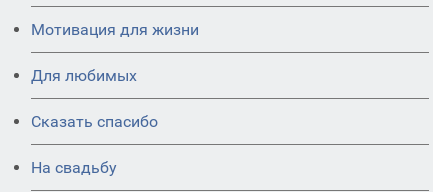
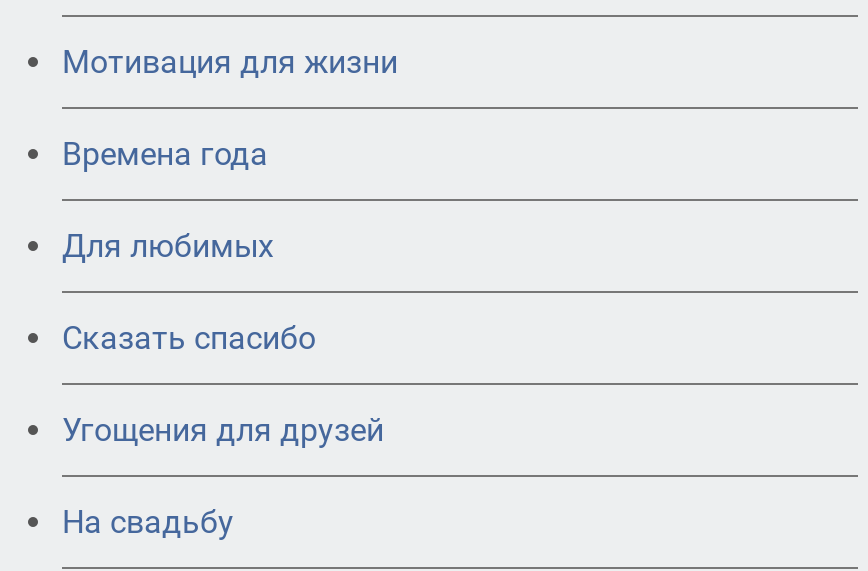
none -> [62,135,268,173] Времена года
none -> [62,411,384,449] Угощения для друзей

